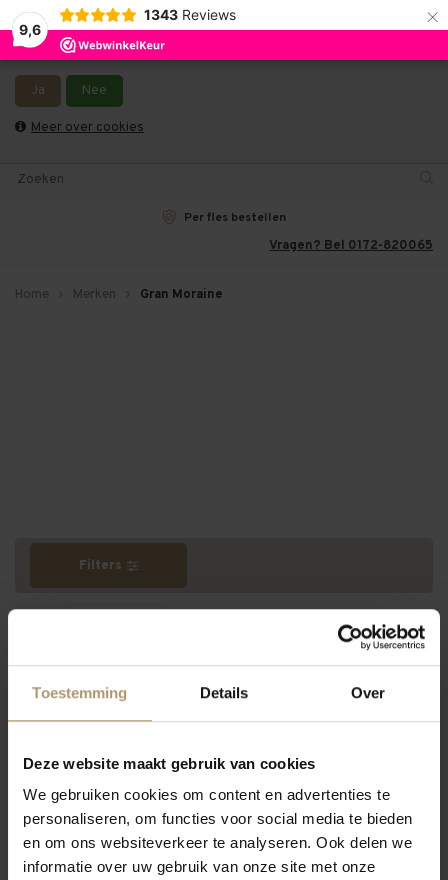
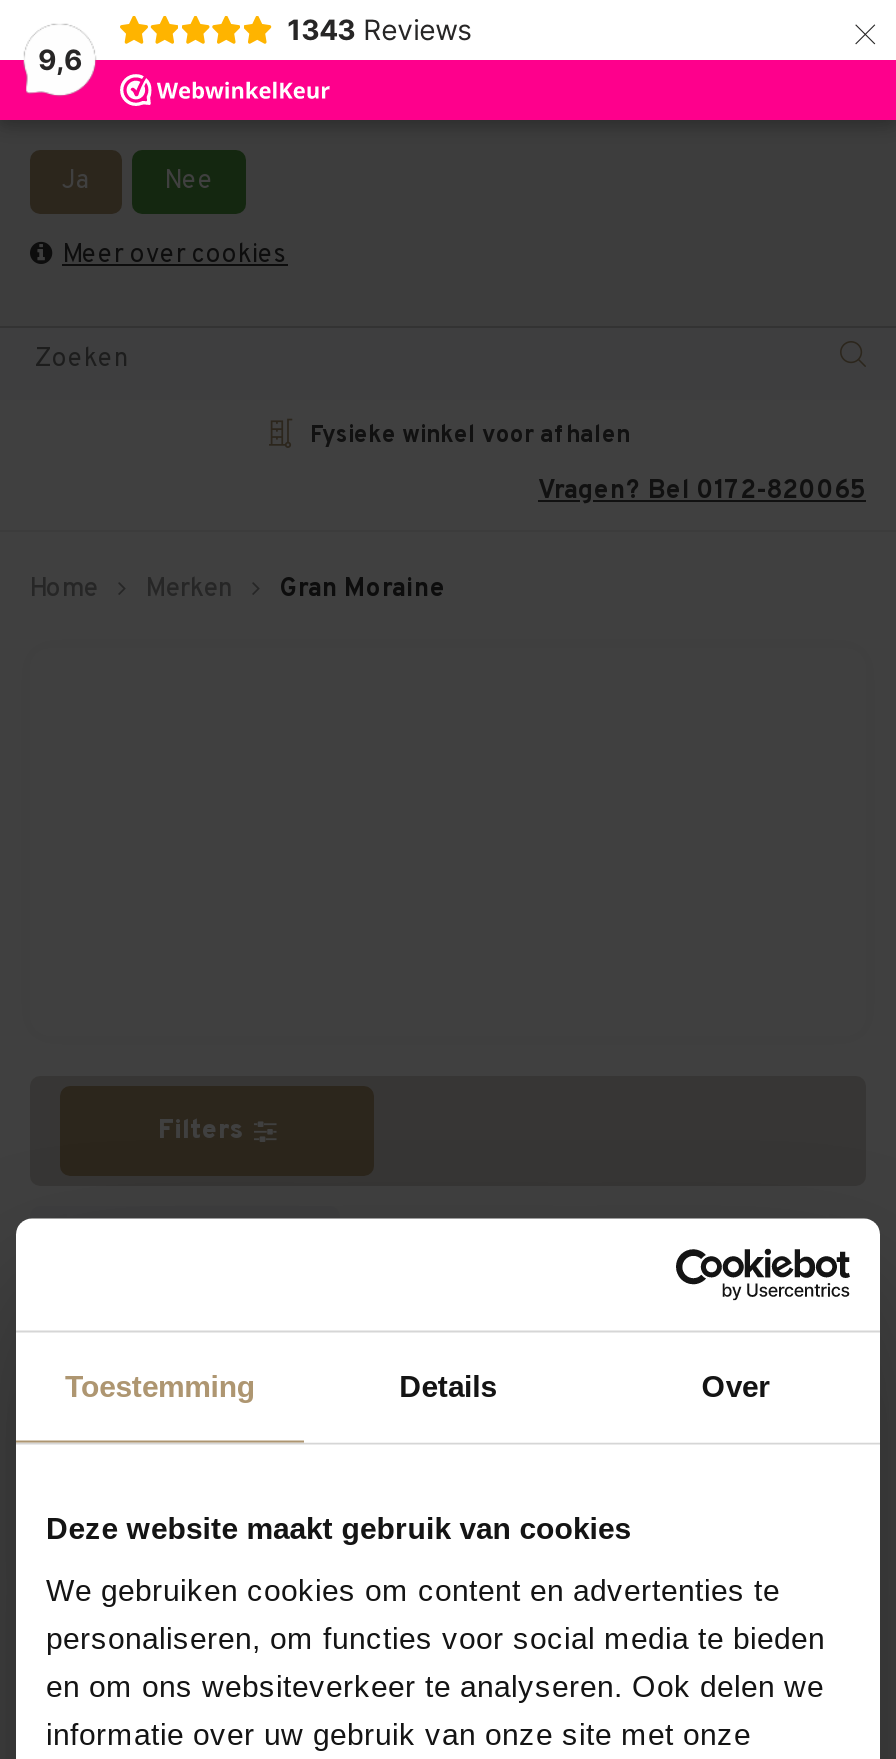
[184,210,286,226] Per fles bestellen -> [310,420,630,452] Fysieke winkel voor afhalen

